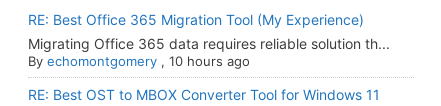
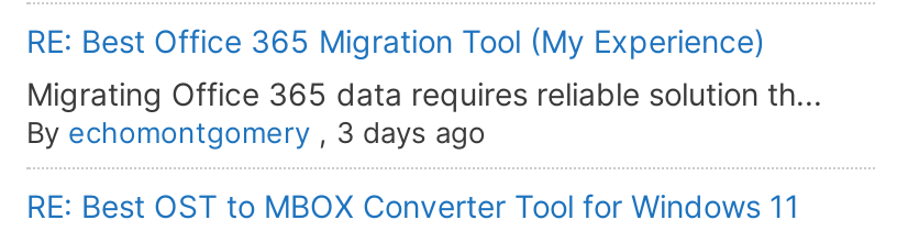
[28,53,250,69] By echomontgomery, 10 hours ago -> [26,114,486,149] By echomontgomery, 3 days ago

